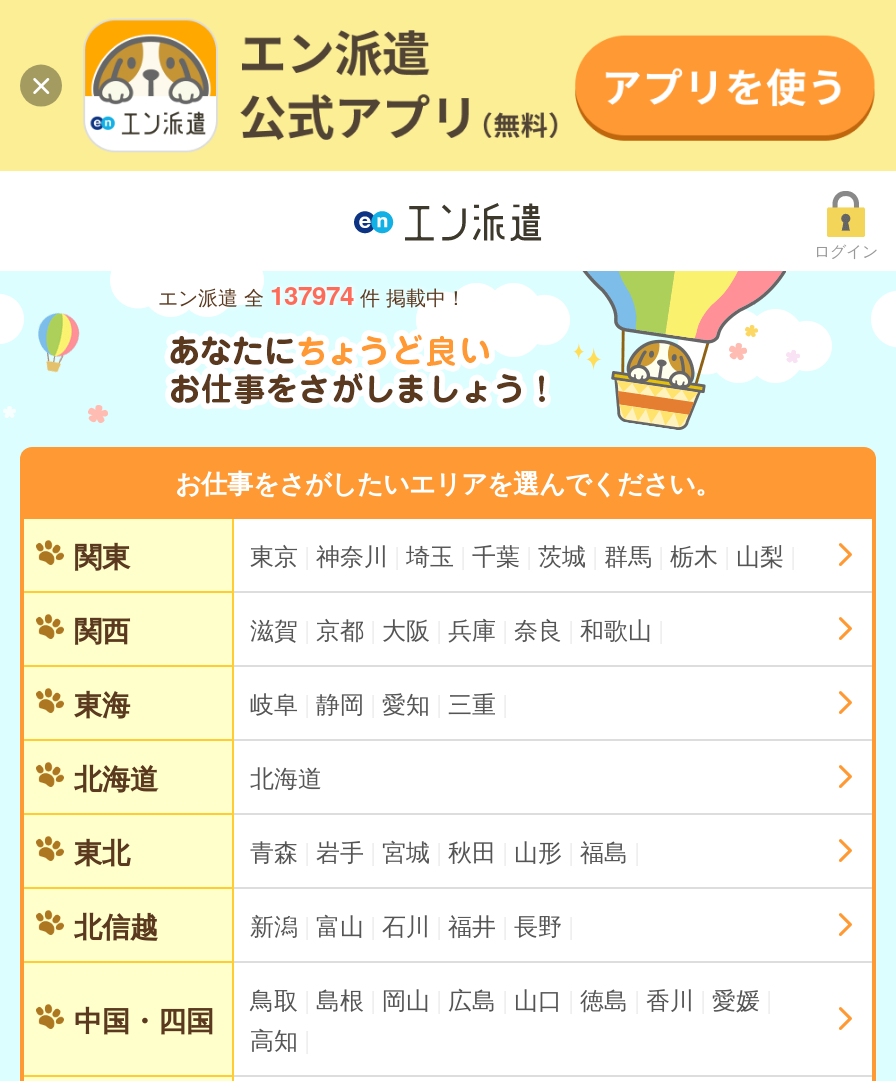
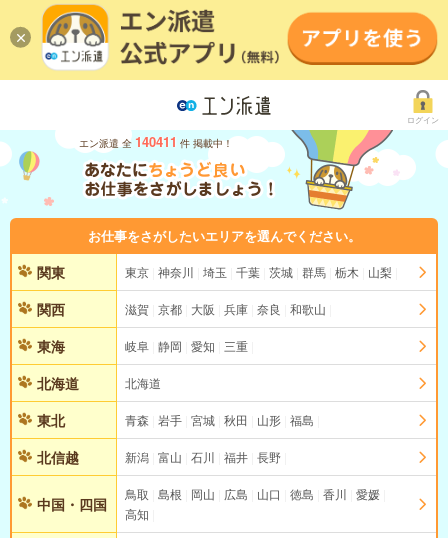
[158,276,466,314] エン派遣 全 137974 件 掲載中！ -> [79,132,233,151] エン派遣 全 140411 件 掲載中！

